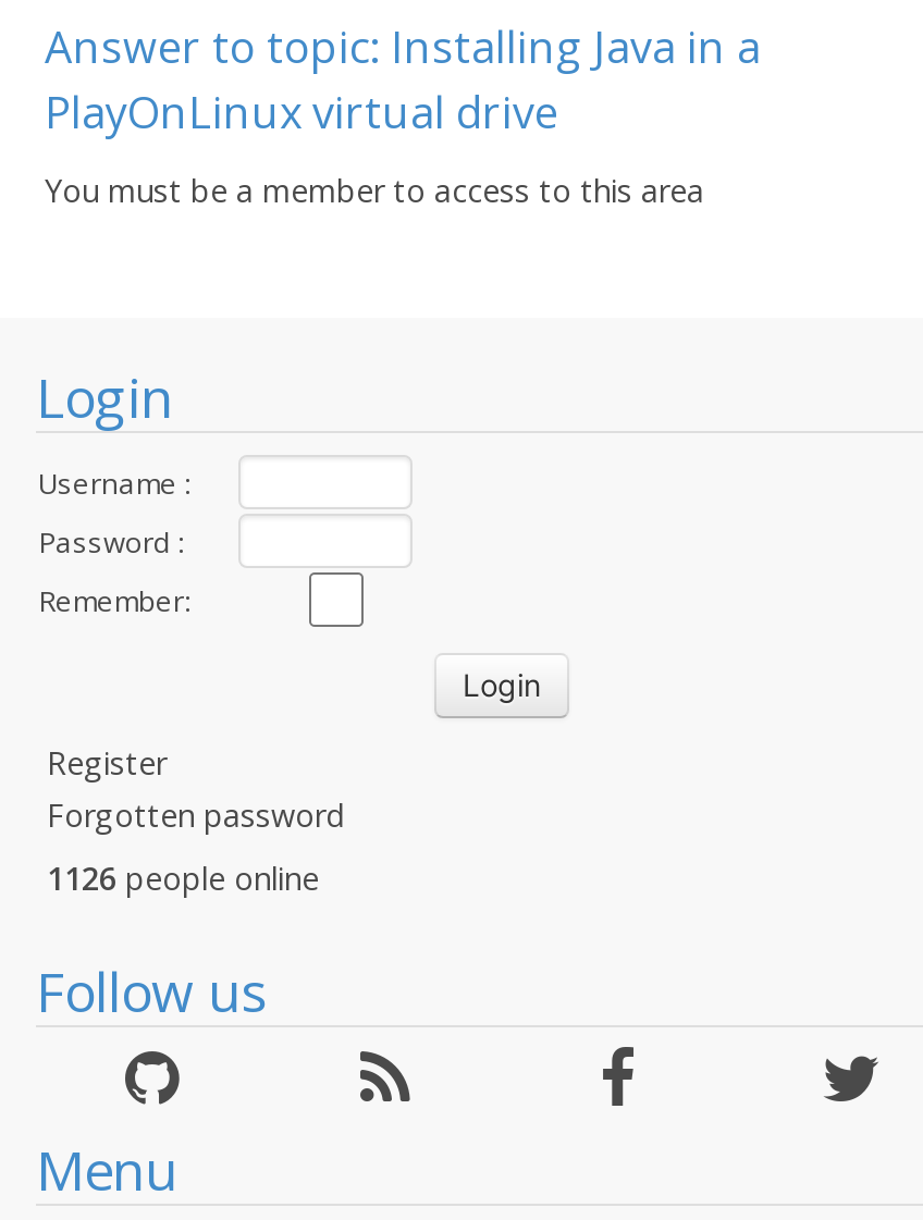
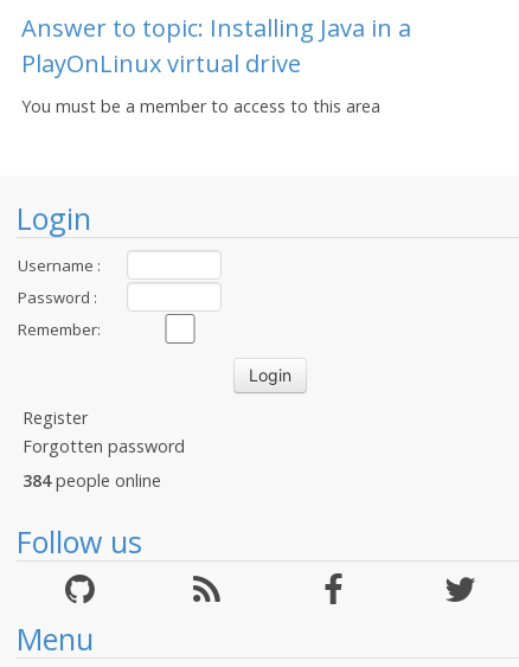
[47,858,319,899] 1126 people online -> [23,469,161,492] 384 people online

